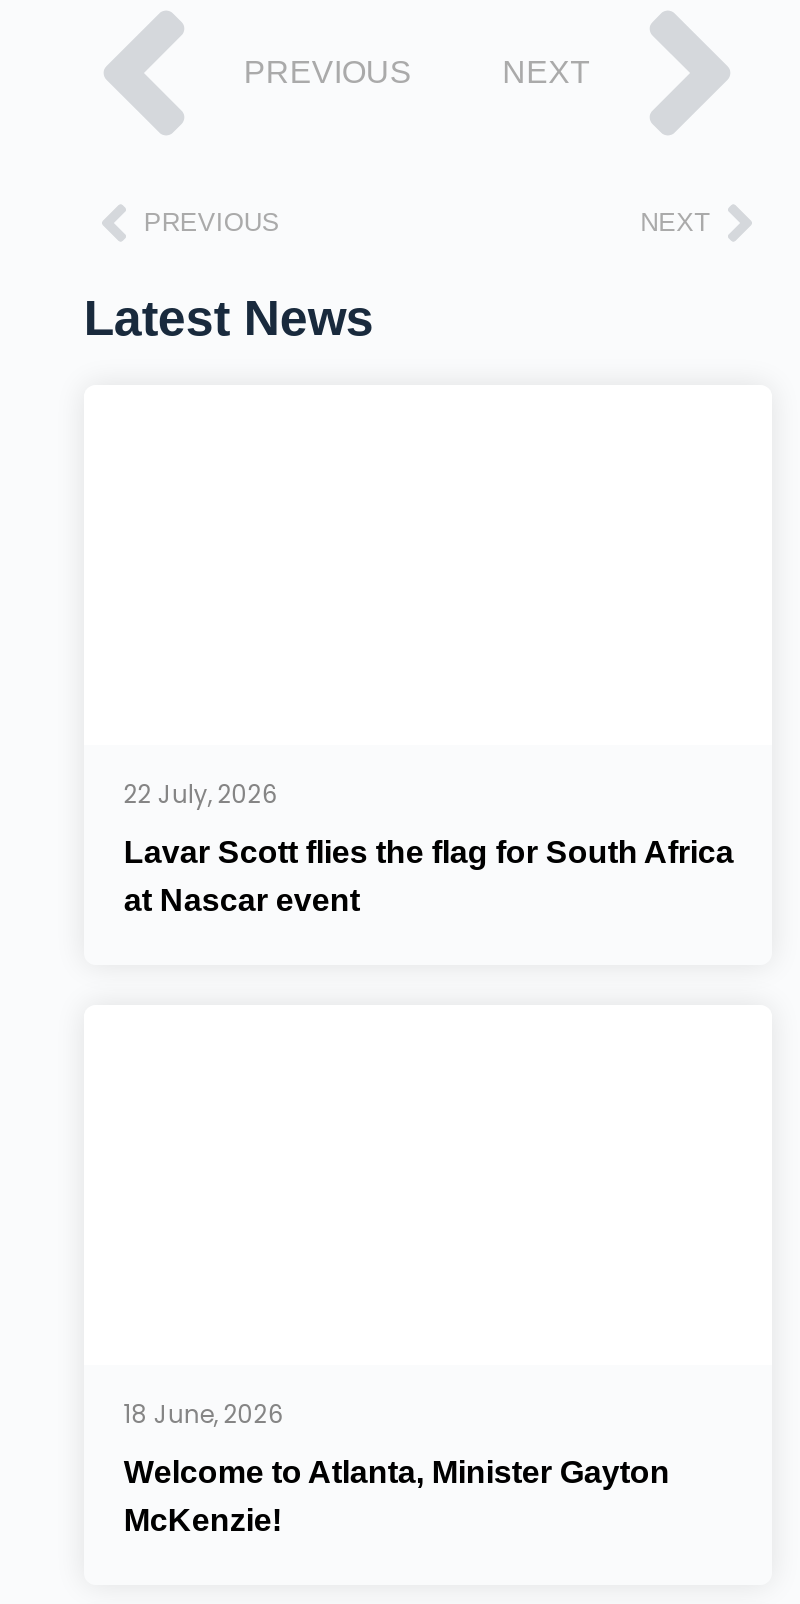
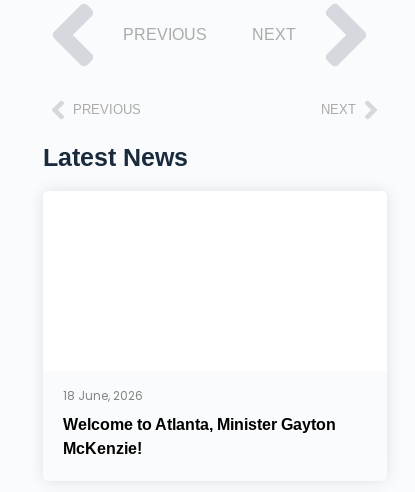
[124,777,734,917] 22 July, 2026 | Lavar Scott flies the flag for South Africa | at Nascar event -> none

